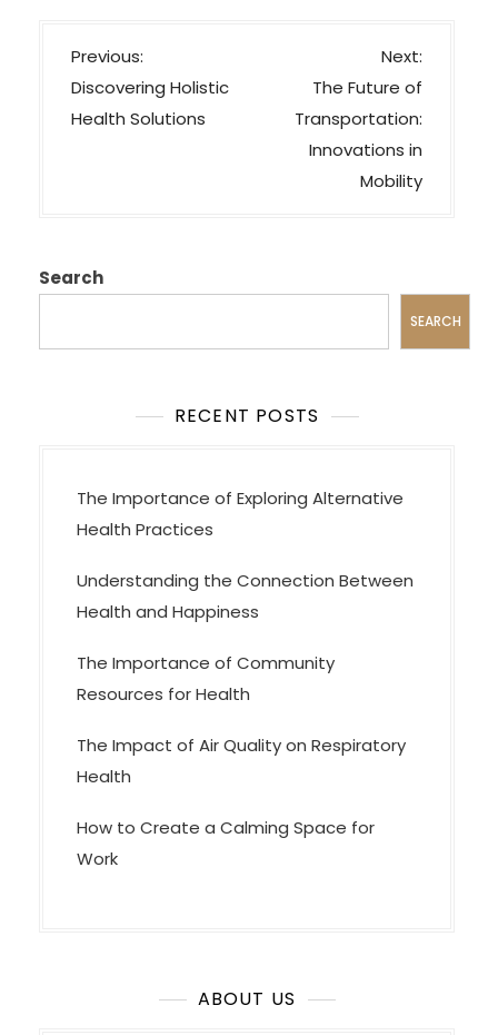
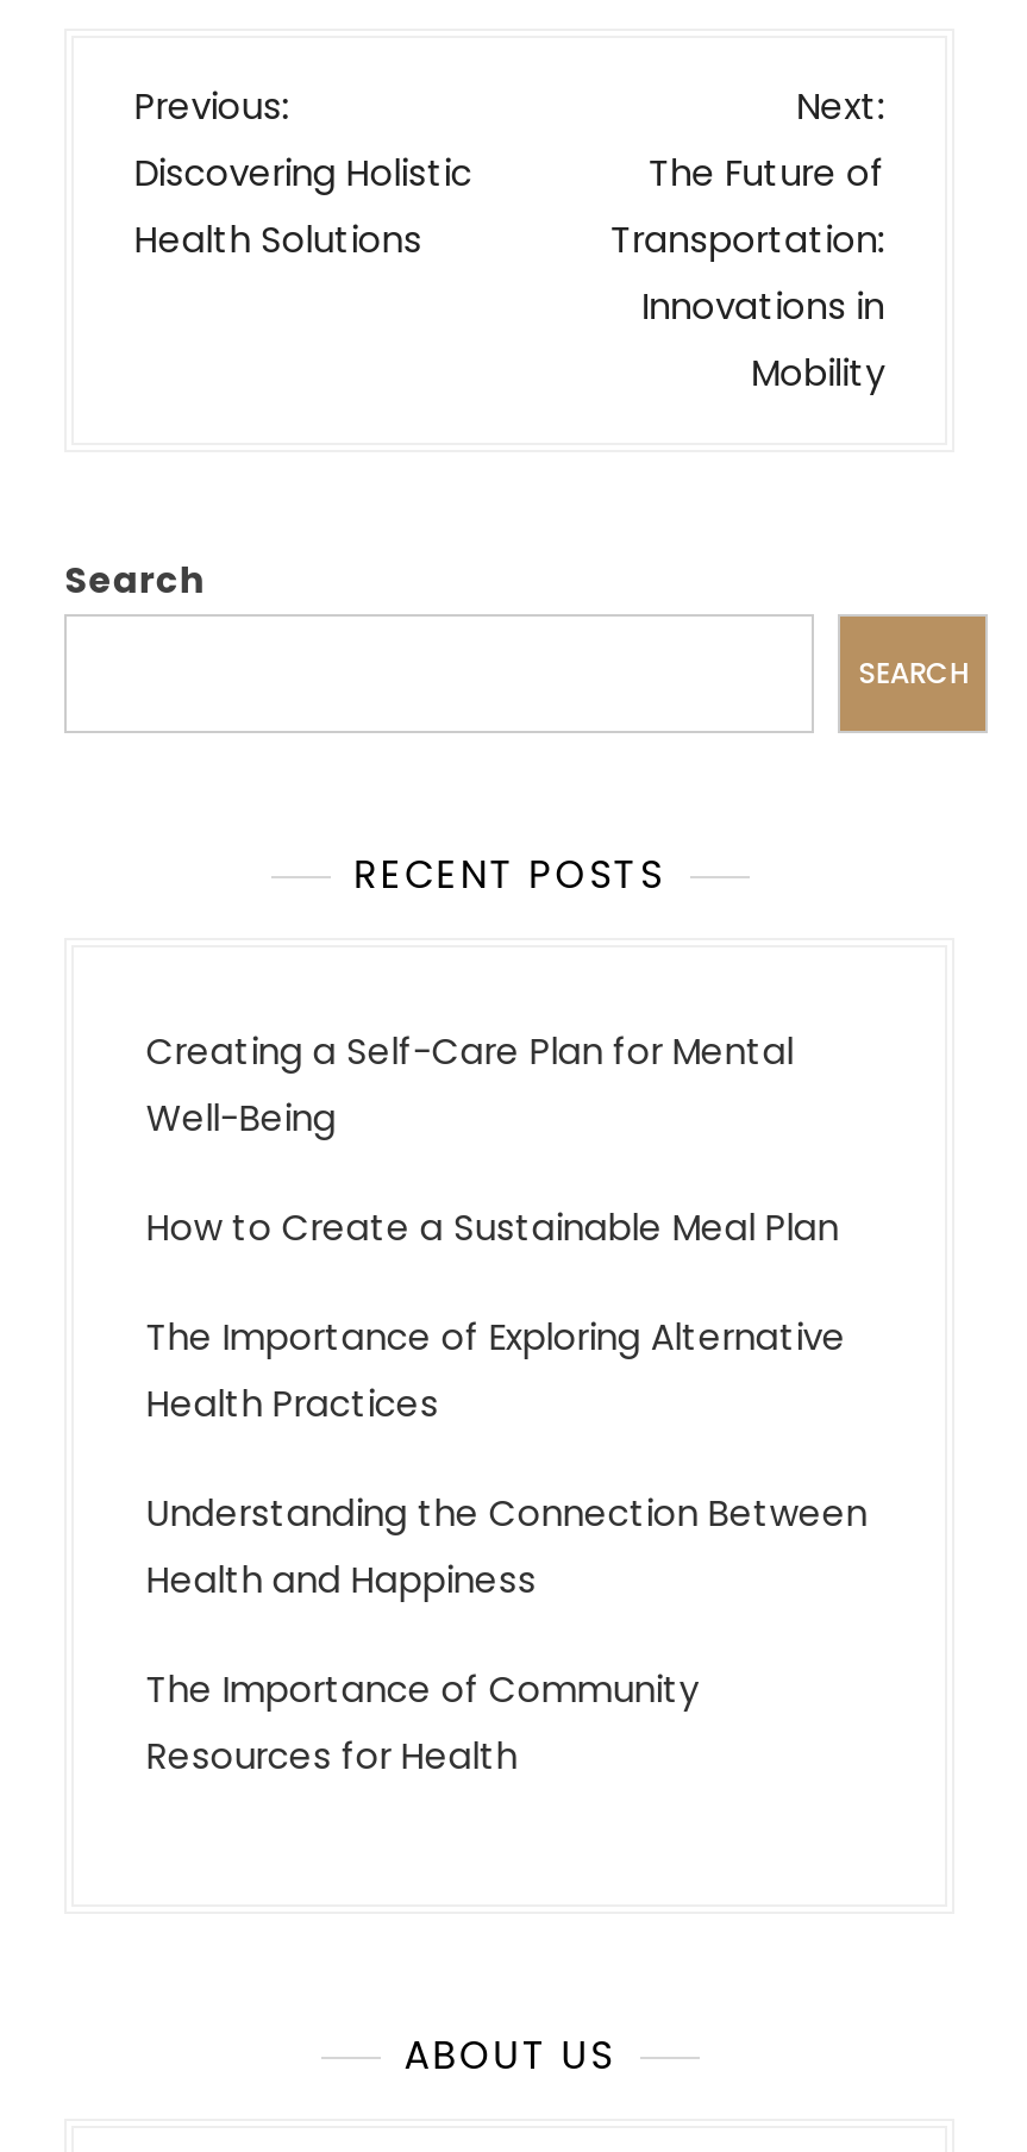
none -> [146,1027,839,1253] Creating a Self-Care Plan for Mental | Well-Being | How to Create a Sustainable Meal Plan
moved [77,487,414,706] -> [146,1313,867,1782]: The Importance of Exploring Alternative | Health Practices | Understanding the Connection Between | Health and Happiness | The Importance of Community | Resources for Health
[77,734,406,871] The Impact of Air Quality on Respiratory | Health | How to Create a Calming Space for | Work -> none

